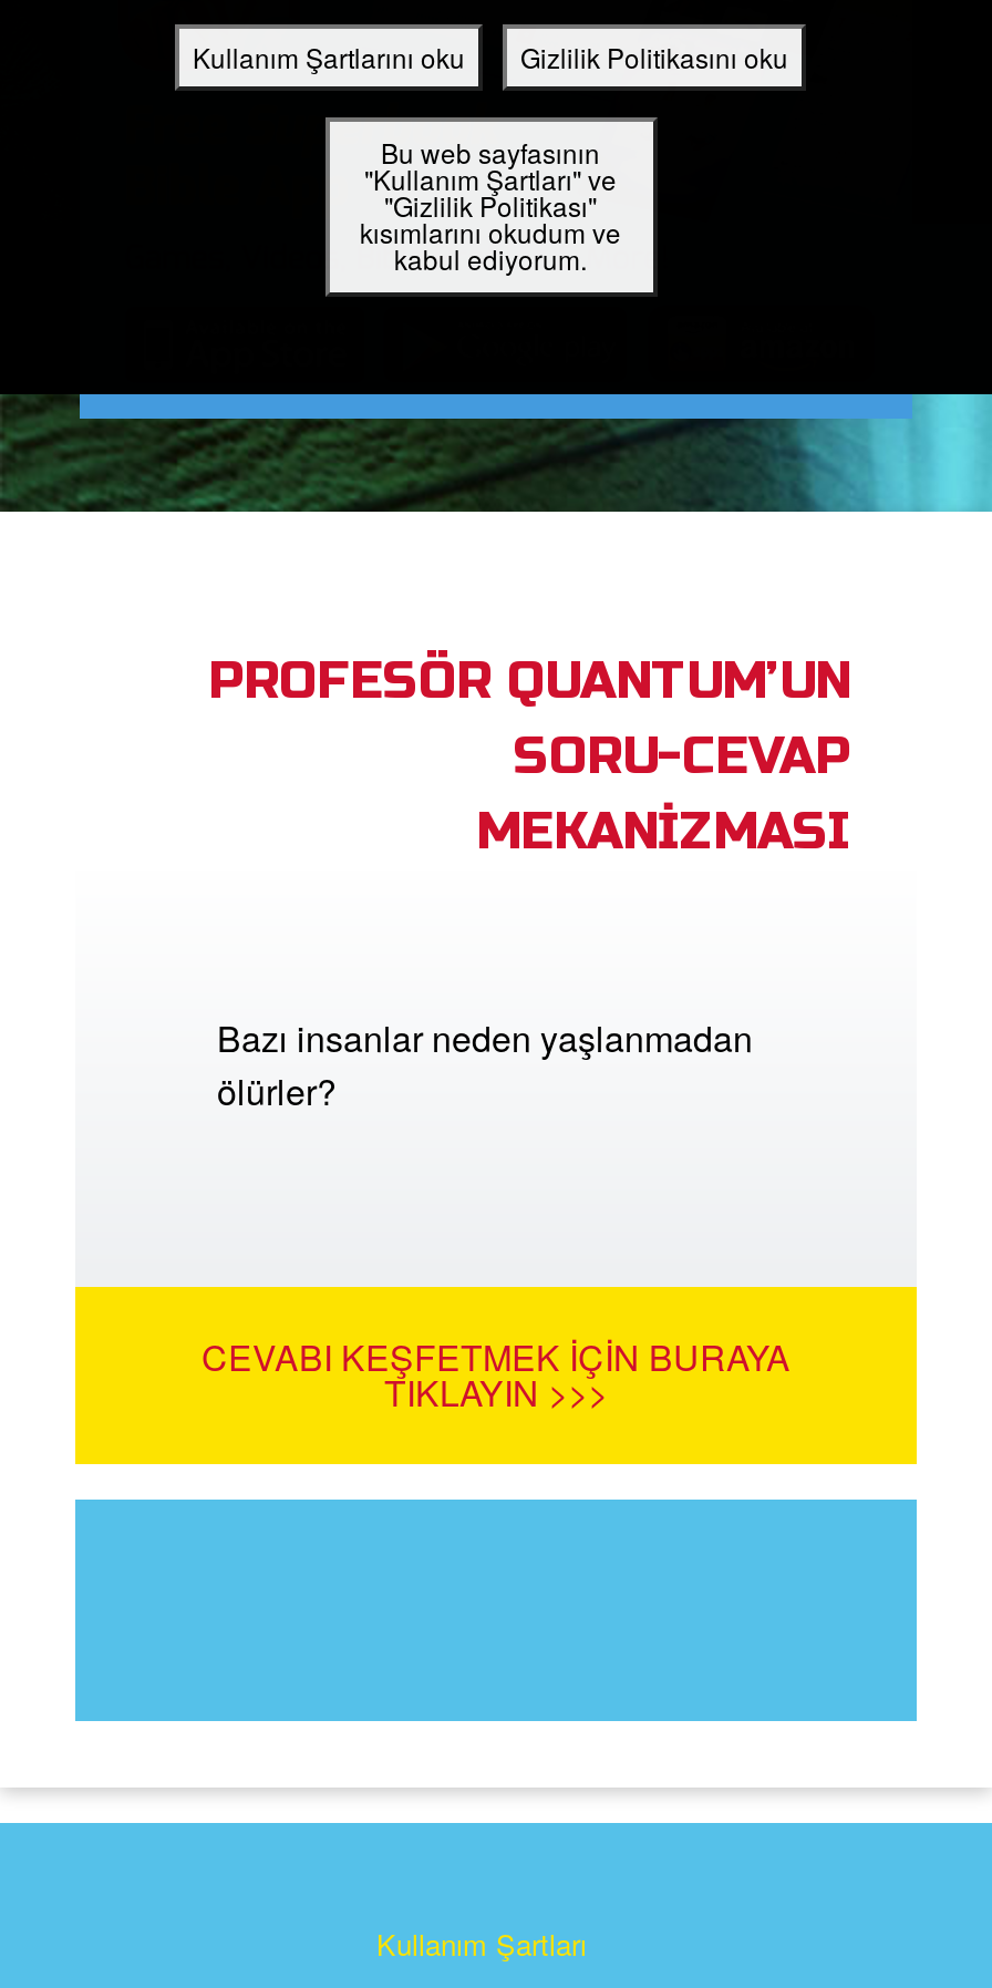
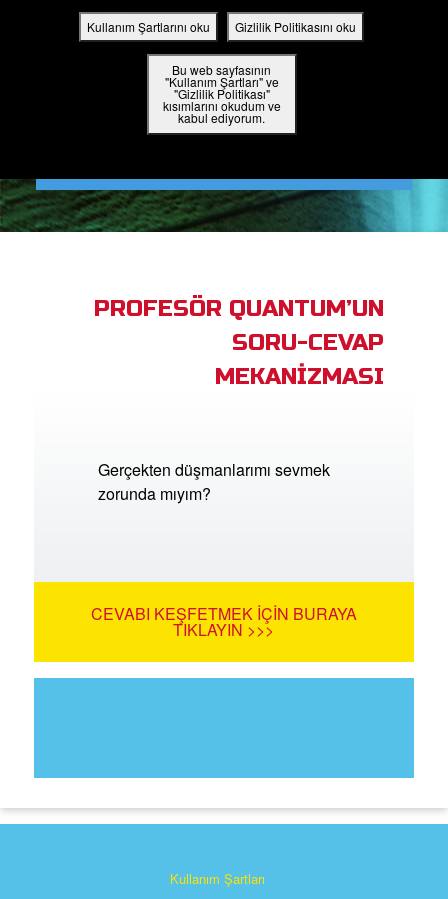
[217,1013,753,1117] Bazı insanlar neden yaşlanmadan | ölürler? -> [98,458,330,505] Gerçekten düşmanlarımı sevmek | zorunda mıyım?

